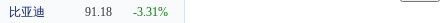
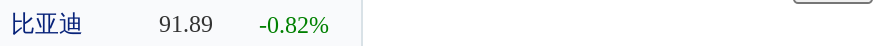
[85,5,112,19] 91.18 -> [159,10,213,38] 91.89
[133,5,168,19] -3.31% -> [259,10,329,38] -0.82%

